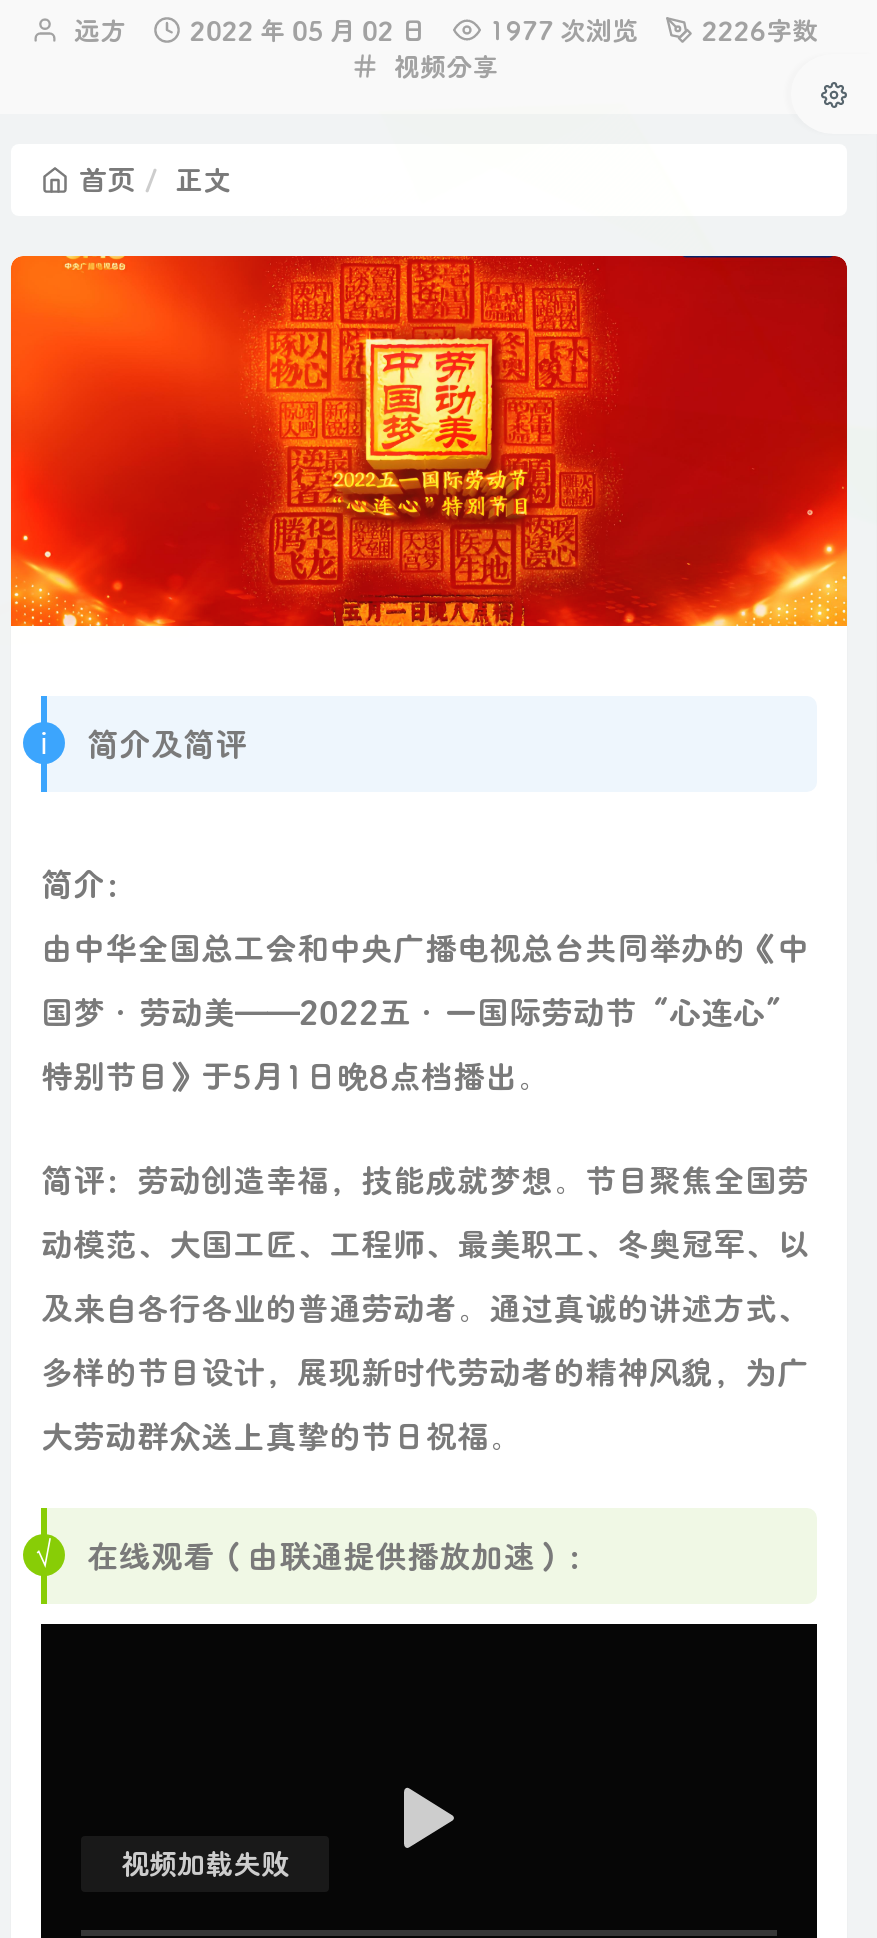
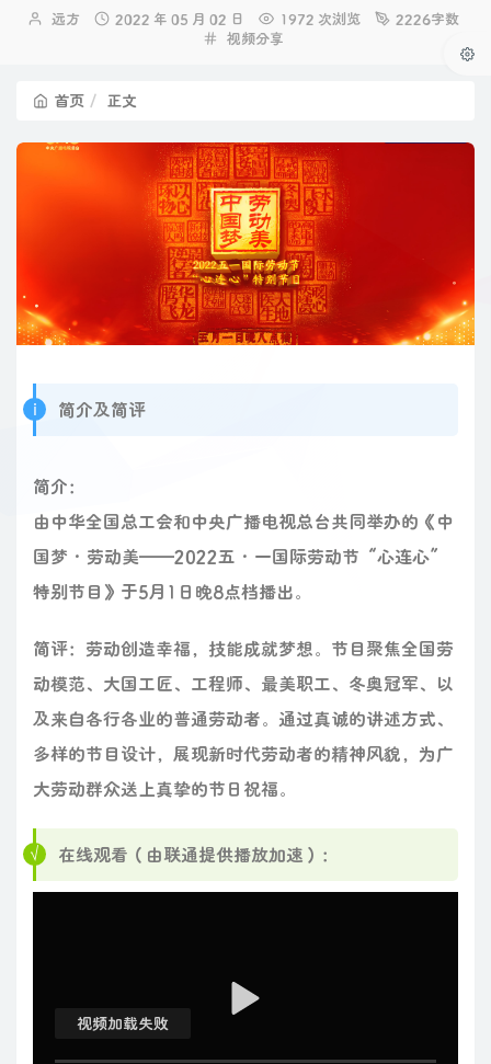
[490,12,638,46] 1977 次浏览 -> [279,9,360,27] 1972 次浏览

